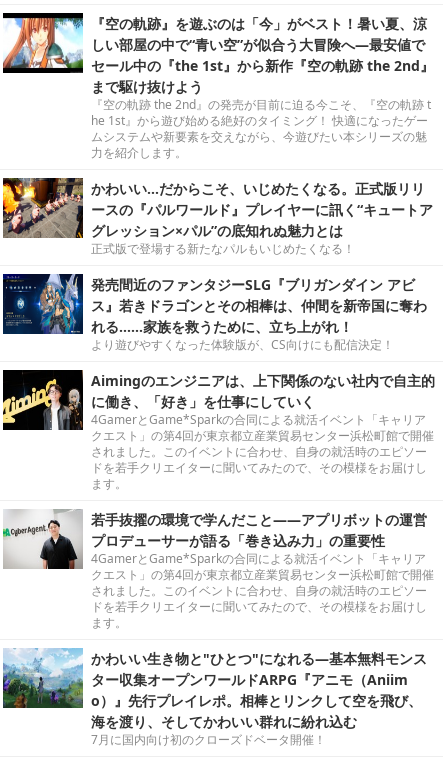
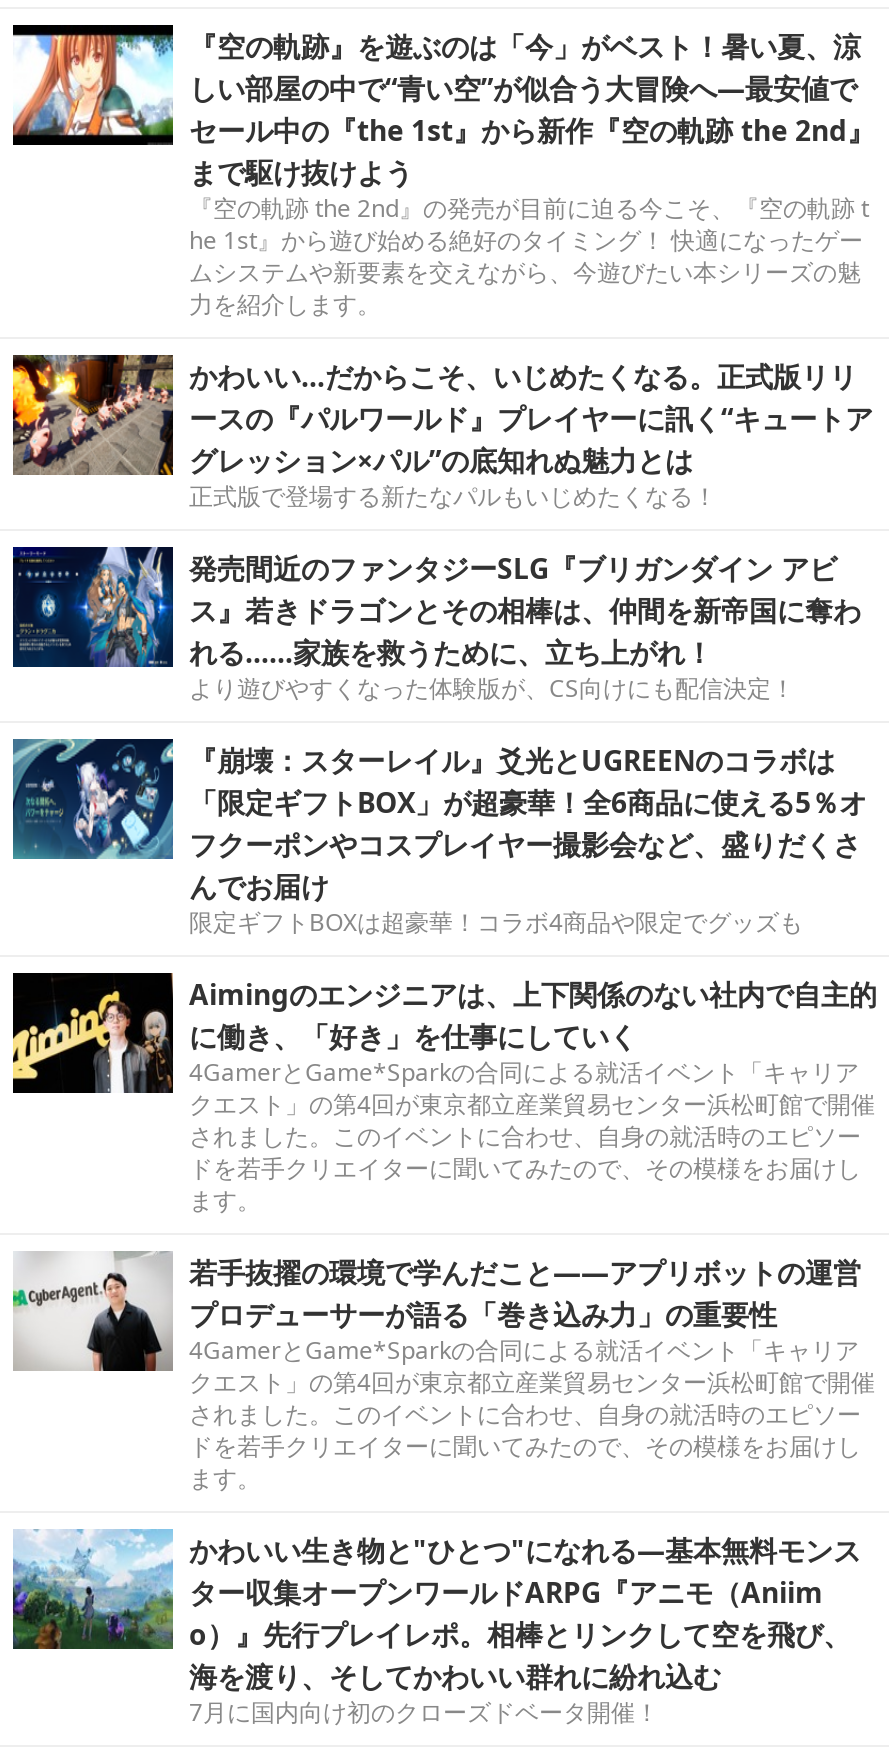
none -> [11,737,867,938] [image] | 『崩壊：スターレイル』爻光とUGREENのコラボは | 「限定ギフトBOX」が超豪華！全6商品に使える5％オ | フクーポンやコスプレイヤー撮影会など、盛りだくさ | んでお届け | 限定ギフトBOXは超豪華！コラボ4商品や限定でグッズも

